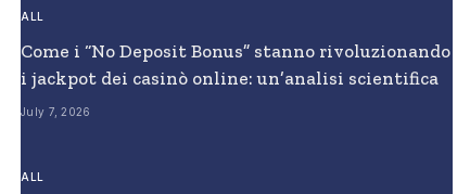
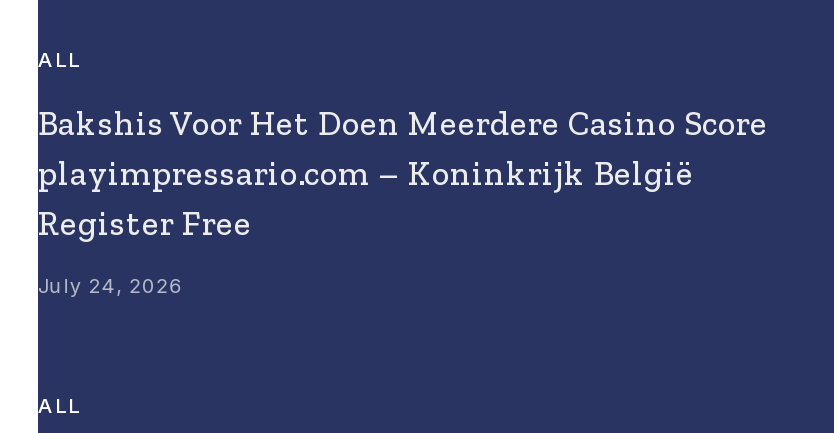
[21,41,450,89] Come i “No Deposit Bonus” stanno rivoluzionando | i jackpot dei casinò online: un’analisi scientifica -> [38,104,768,244] Bakshis Voor Het Doen Meerdere Casino Score | playimpressario.com – Koninkrijk België | Register Free
[21,106,91,119] July 7, 2026 -> [38,274,184,298] July 24, 2026

